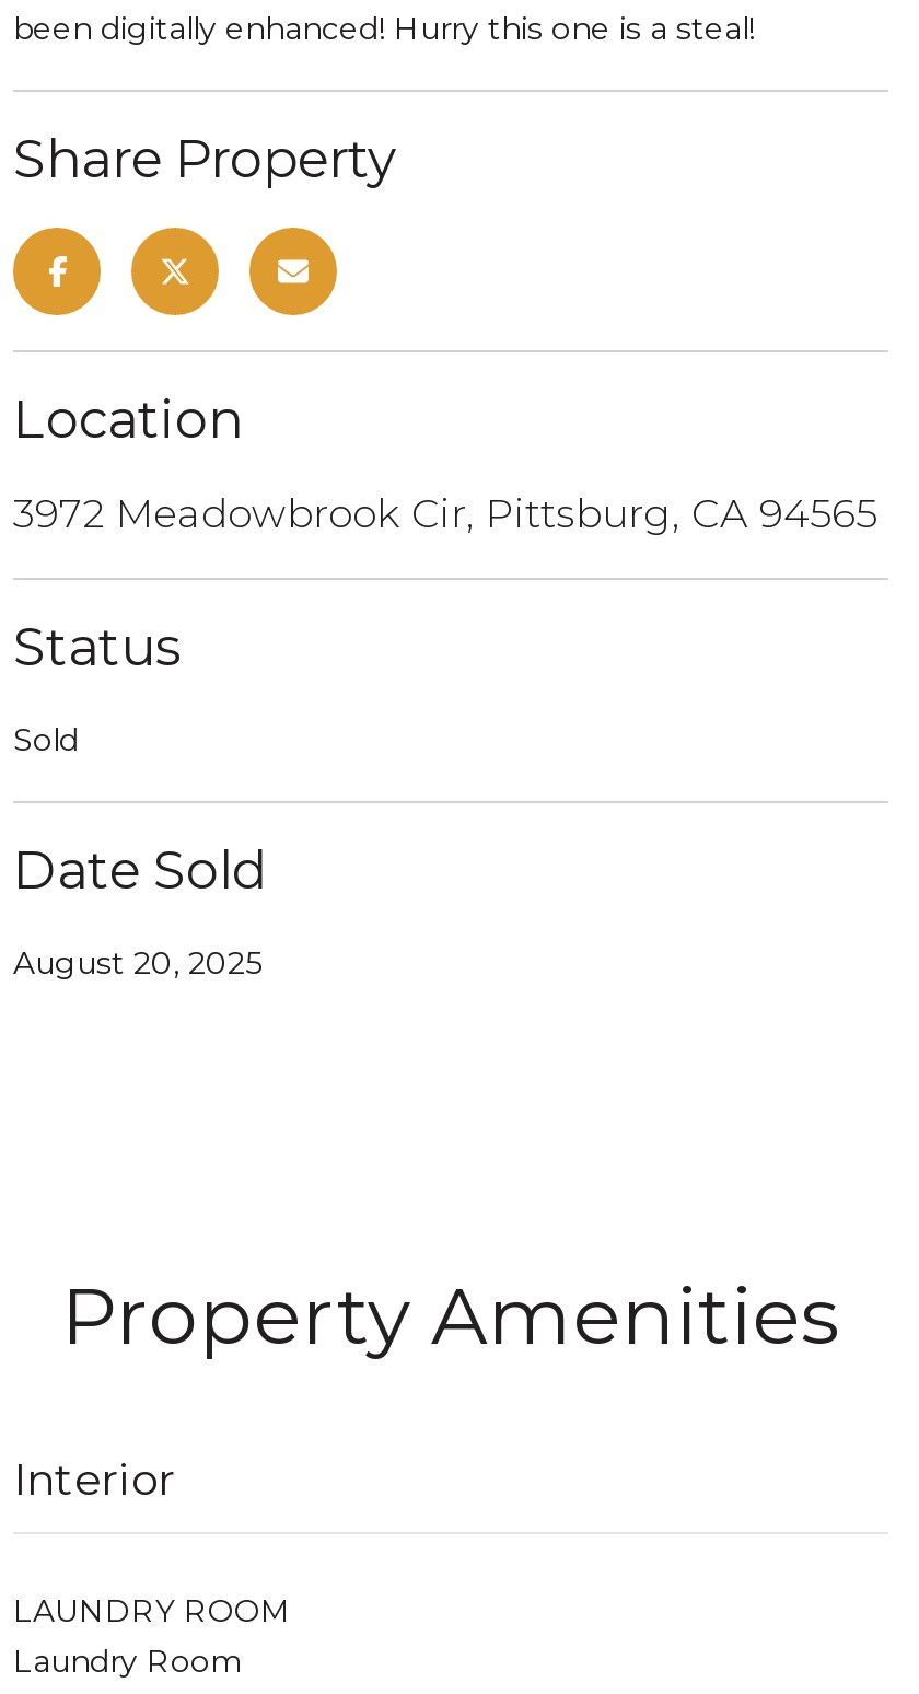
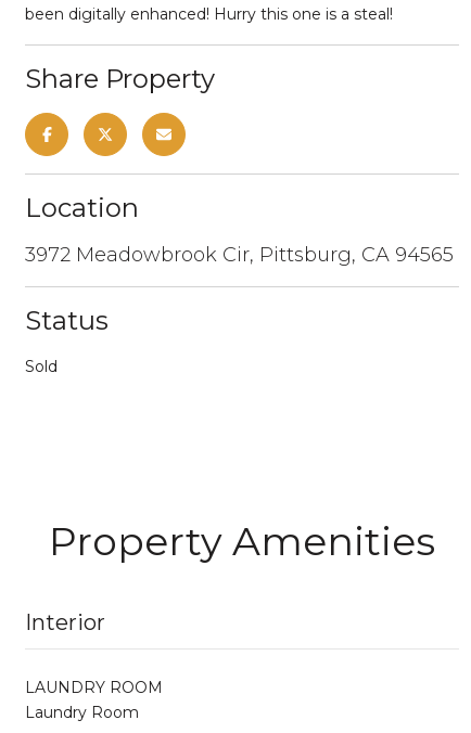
[13,837,267,982] Date Sold | August 20, 2025 -> none

